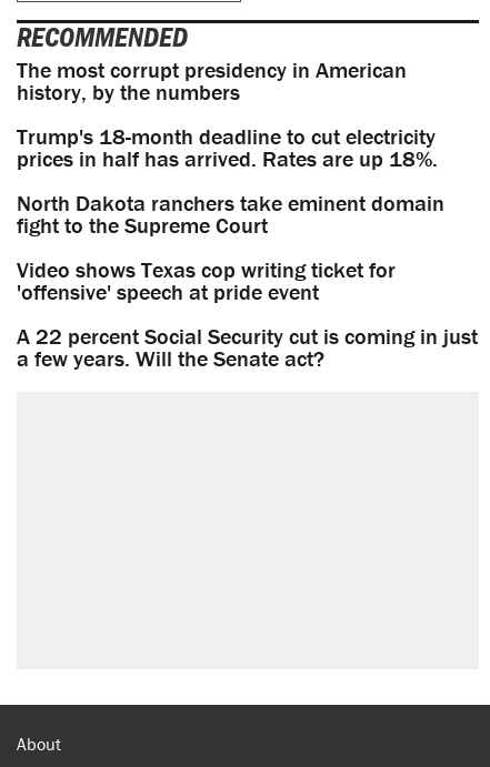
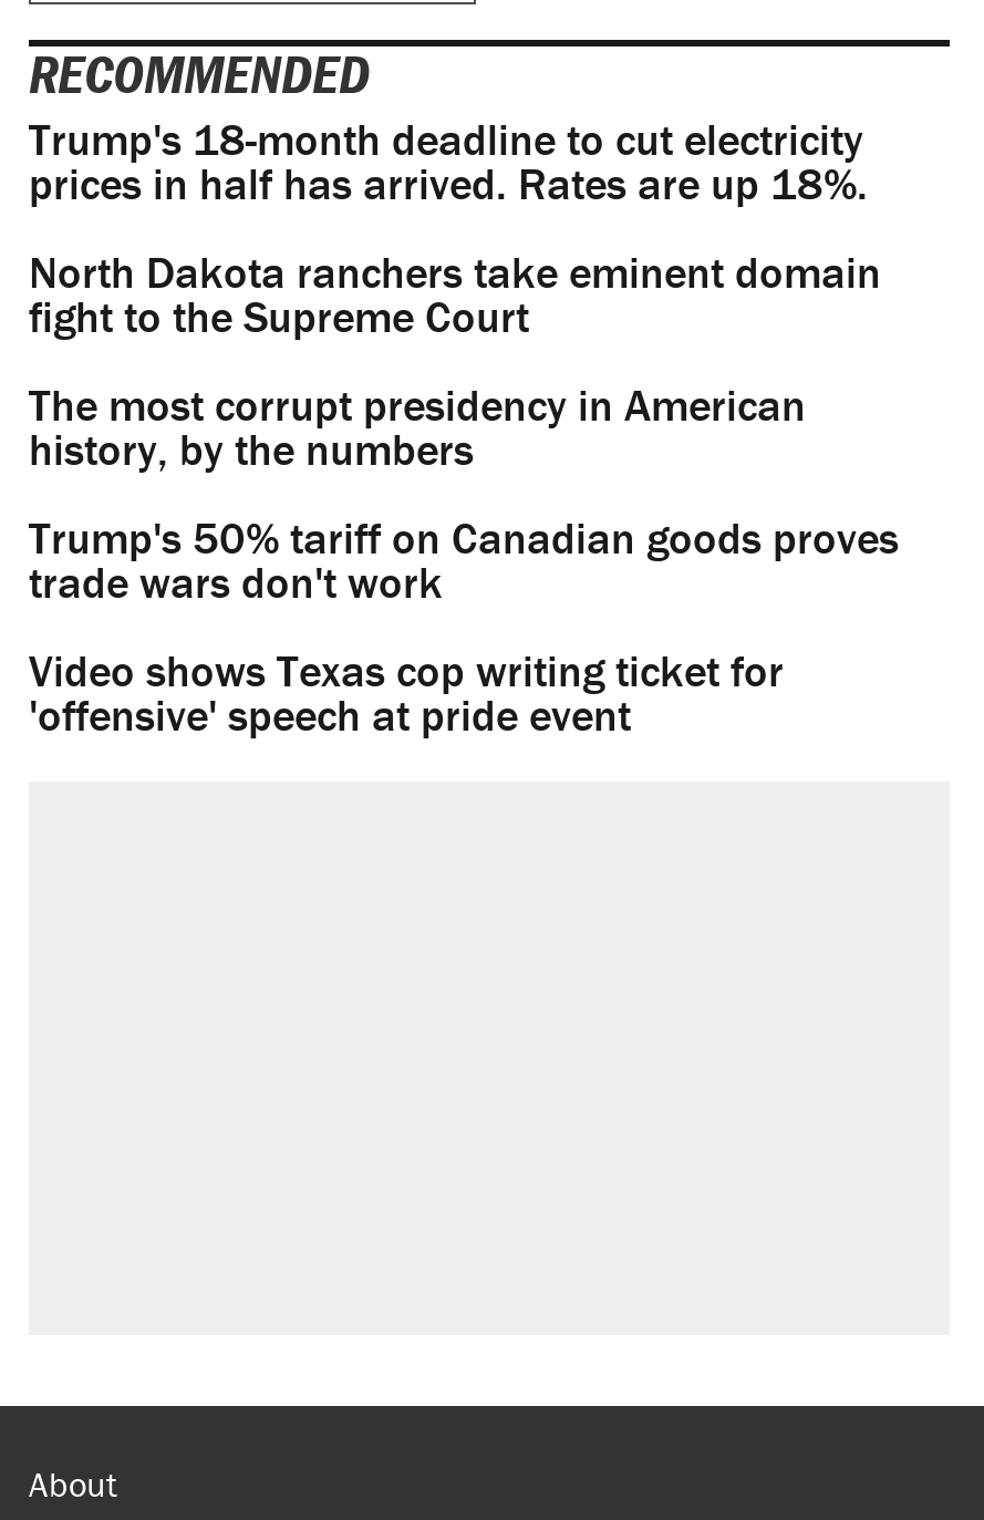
moved [17,56,407,106] -> [29,377,806,477]: The most corrupt presidency in American | history, by the numbers
moved [17,122,444,239] -> [29,111,881,344]: Trump's 18-month deadline to cut electricity | prices in half has arrived. Rates are up 18%. | North Dakota ranchers take eminent domain | fight to the Supreme Court
none -> [29,510,899,610] Trump's 50% tariff on Canadian goods proves | trade wars don't work
moved [17,256,396,306] -> [29,643,784,742]: Video shows Texas cop writing ticket for | 'offensive' speech at pride event
[17,322,478,372] A 22 percent Social Security cut is coming in just | a few years. Will the Senate act? -> none

